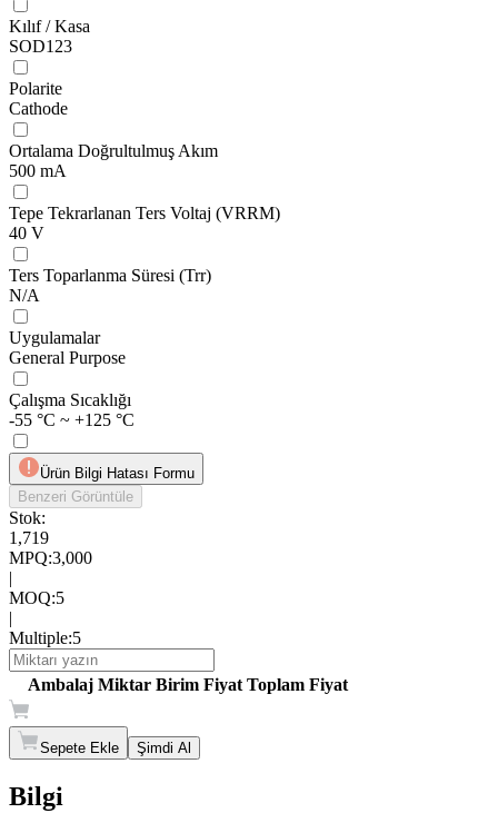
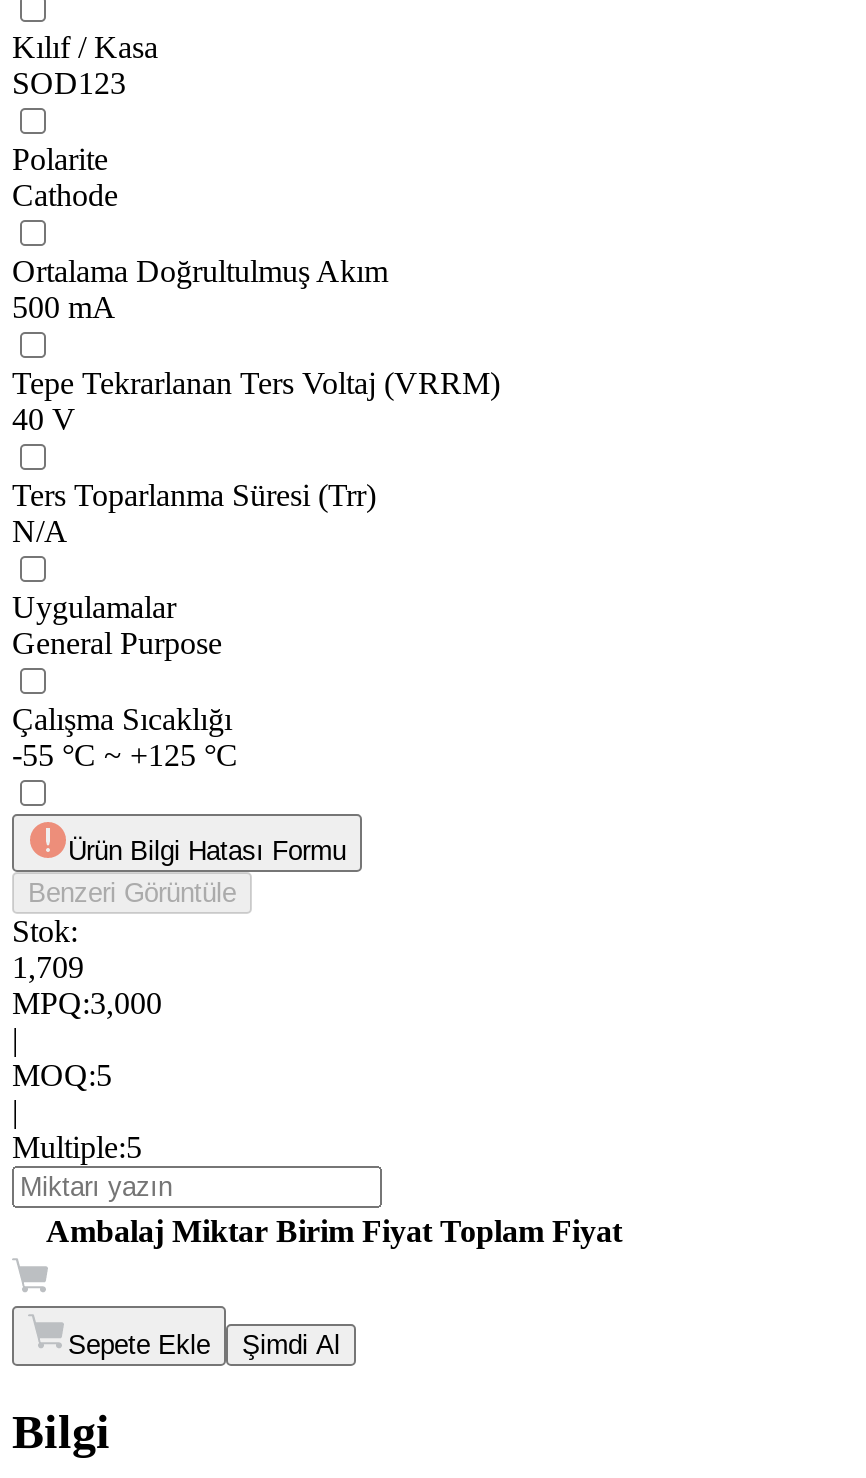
[9,528,49,547] 1,719 -> [12,950,84,984] 1,709

